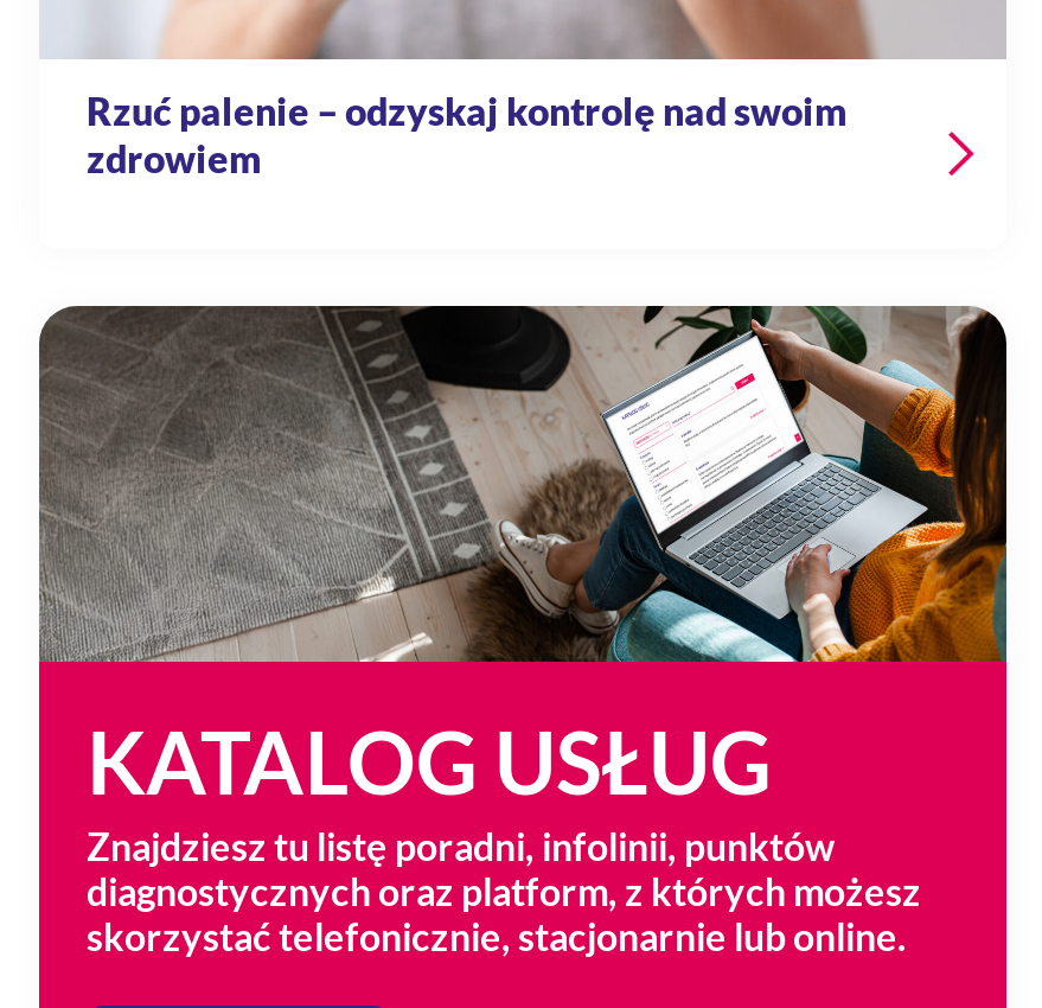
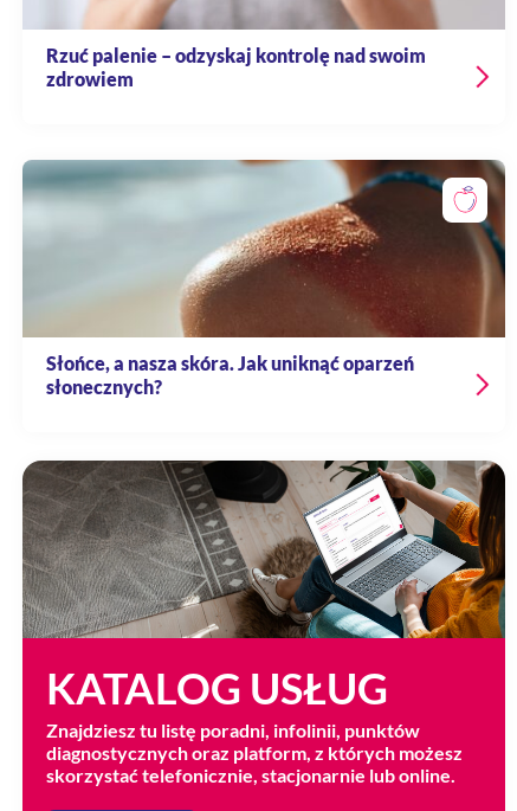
none -> [22,153,505,397] [image] | Słońce, a nasza skóra. Jak uniknąć oparzeń | słonecznych?

